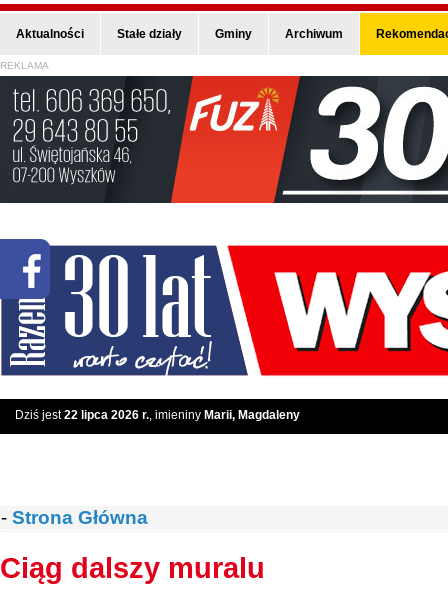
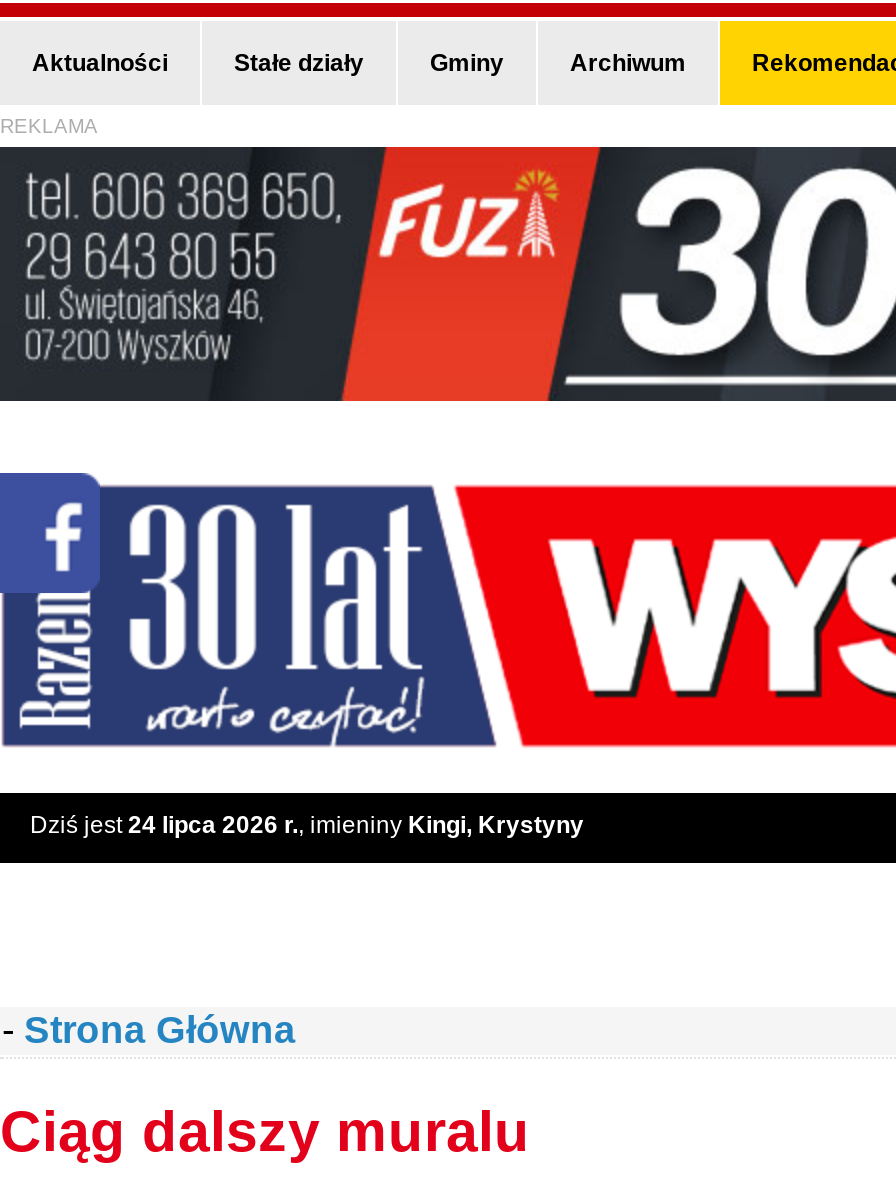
[15,408,300,422] Dziś jest 22 lipca 2026 r., imieniny Marii, Magdaleny -> [30,811,584,839] Dziś jest 24 lipca 2026 r., imieniny Kingi, Krystyny

